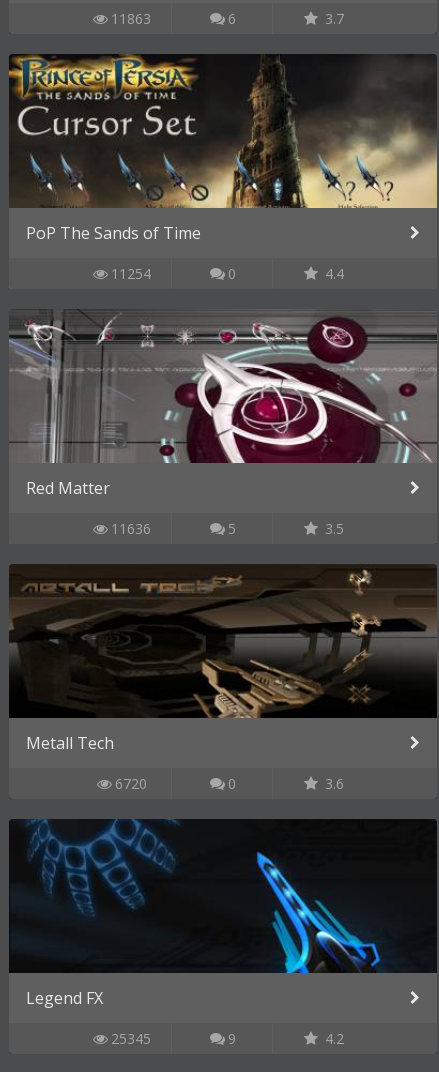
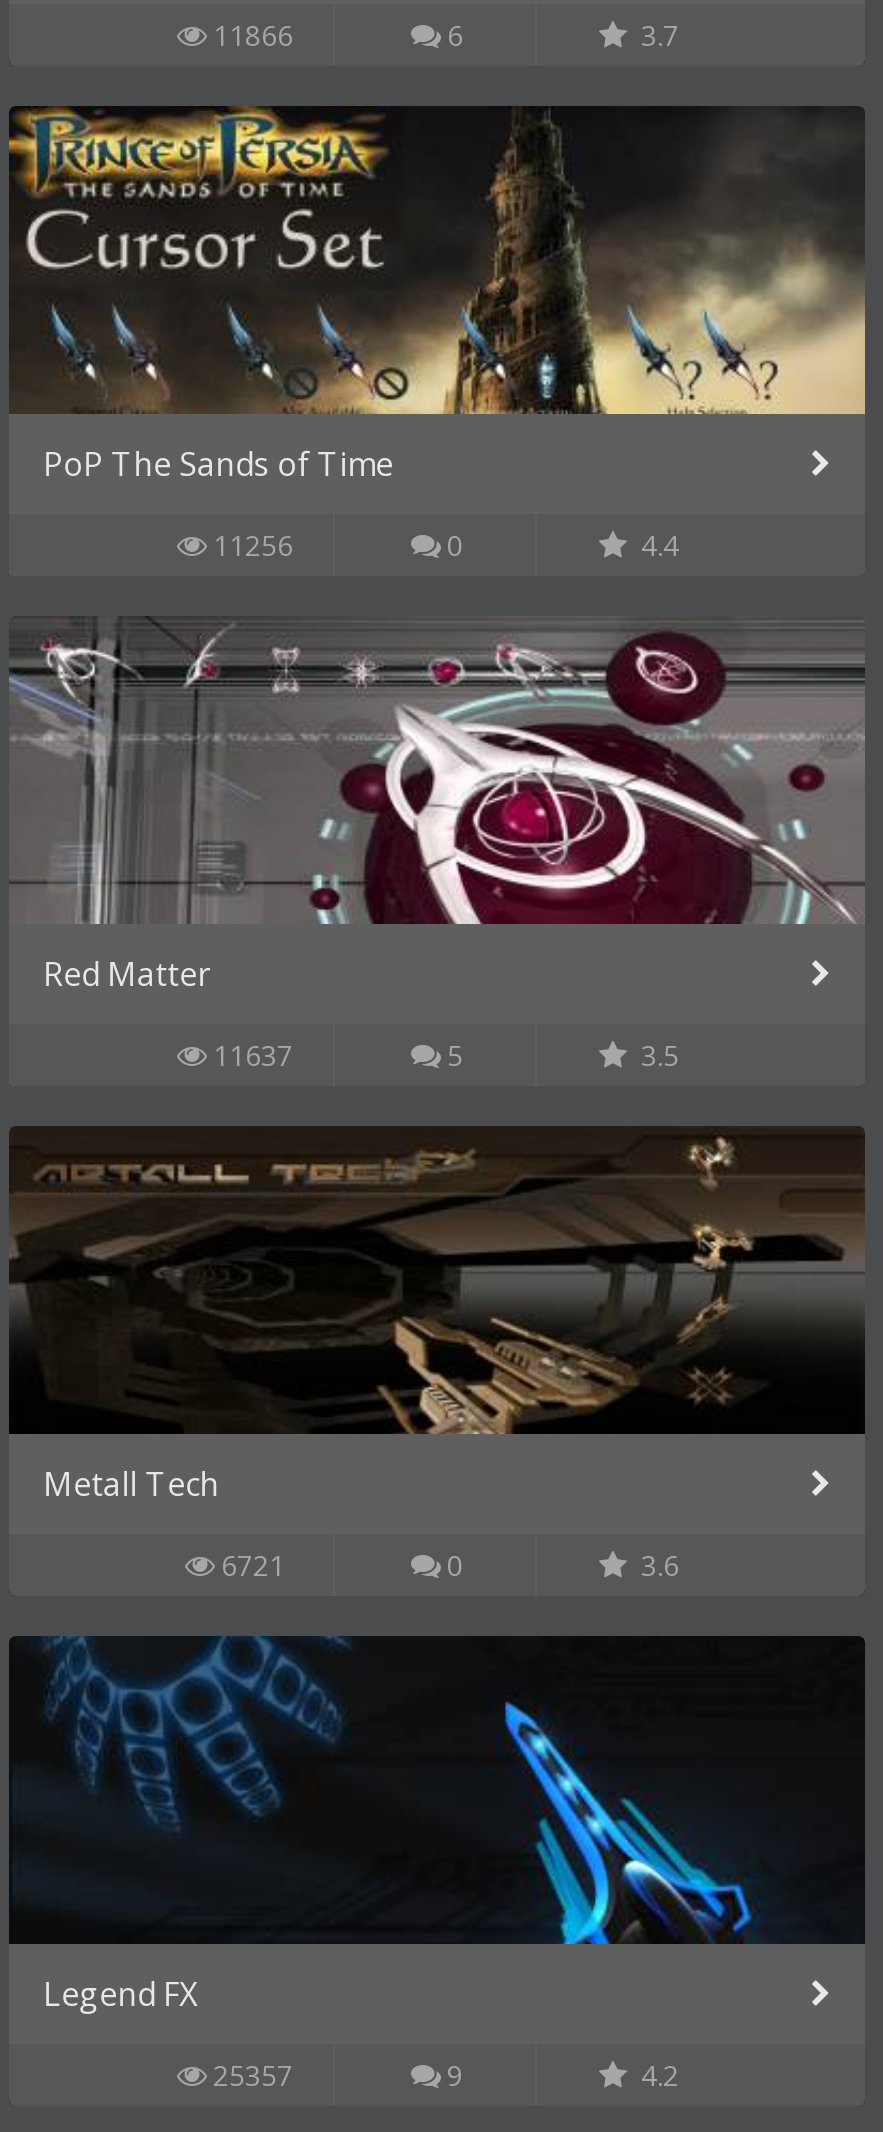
[111,9,151,28] 11863 -> [213,16,293,54] 11866
[111,264,151,283] 11254 -> [213,526,293,564] 11256
[111,519,151,538] 11636 -> [213,1036,293,1074] 11637
[115,774,147,793] 6720 -> [221,1546,285,1584] 6721
[111,1029,151,1048] 25345 -> [213,2056,293,2094] 25357

